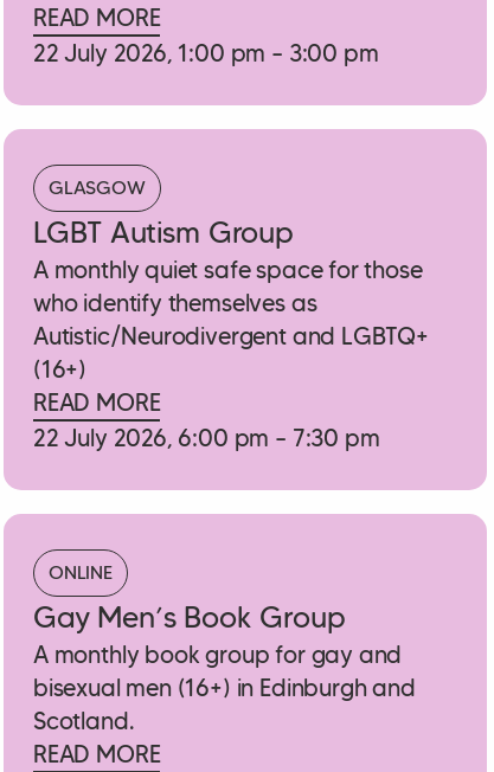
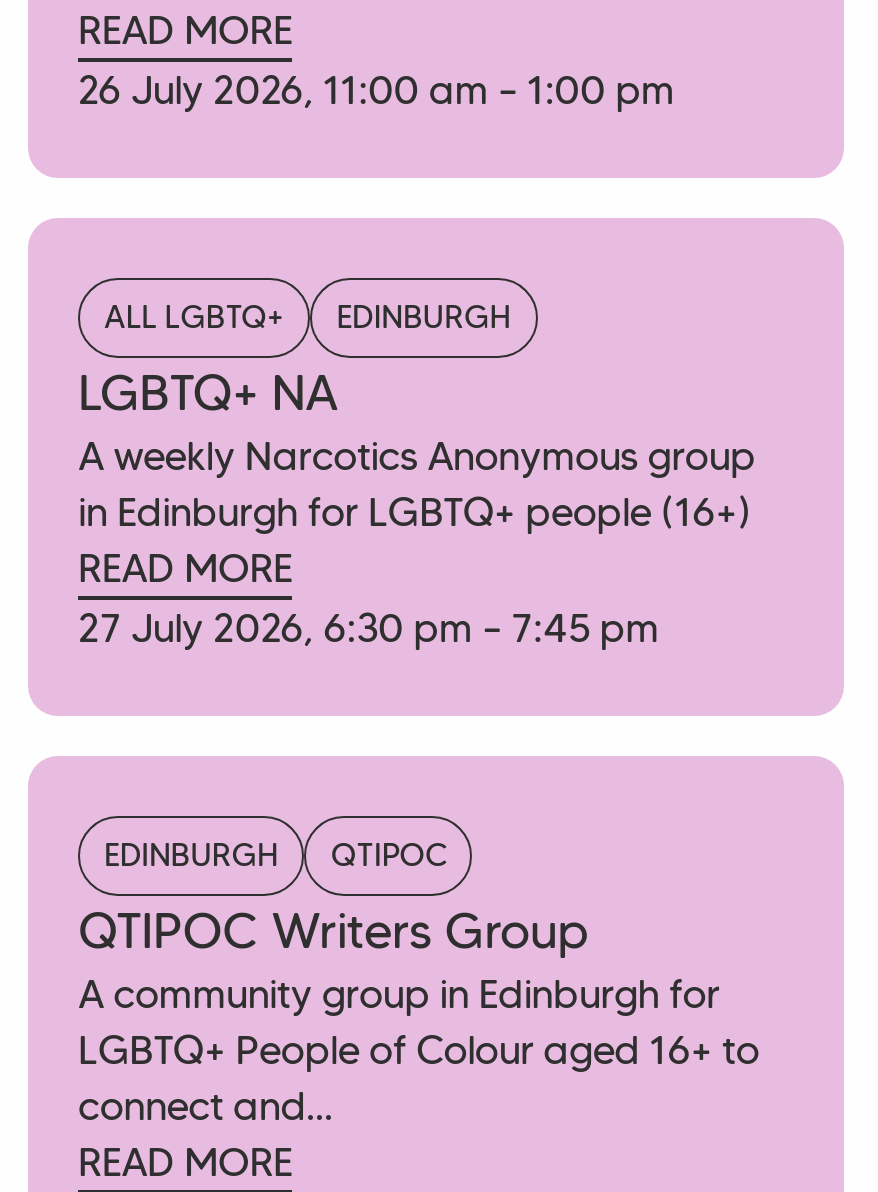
[33,39,378,67] 22 July 2026, 1:00 pm – 3:00 pm -> [78,65,674,113] 26 July 2026, 11:00 am – 1:00 pm
[33,176,429,383] GLASGOW | LGBT Autism Group | A monthly quiet safe space for those | who identify themselves as | Autistic/Neurodivergent and LGBTQ+ | (16+) -> [78,297,756,535] ALL LGBTQ+ | EDINBURGH | LGBTQ+ NA | A weekly Narcotics Anonymous group | in Edinburgh for LGBTQ+ people (16+)
[33,423,380,452] 22 July 2026, 6:00 pm – 7:30 pm -> [78,603,659,651] 27 July 2026, 6:30 pm – 7:45 pm
[33,561,415,735] ONLINE | Gay Men’s Book Group | A monthly book group for gay and | bisexual men (16+) in Edinburgh and | Scotland. -> [78,835,759,1129] EDINBURGH | QTIPOC | QTIPOC Writers Group | A community group in Edinburgh for | LGBTQ+ People of Colour aged 16+ to | connect and…

